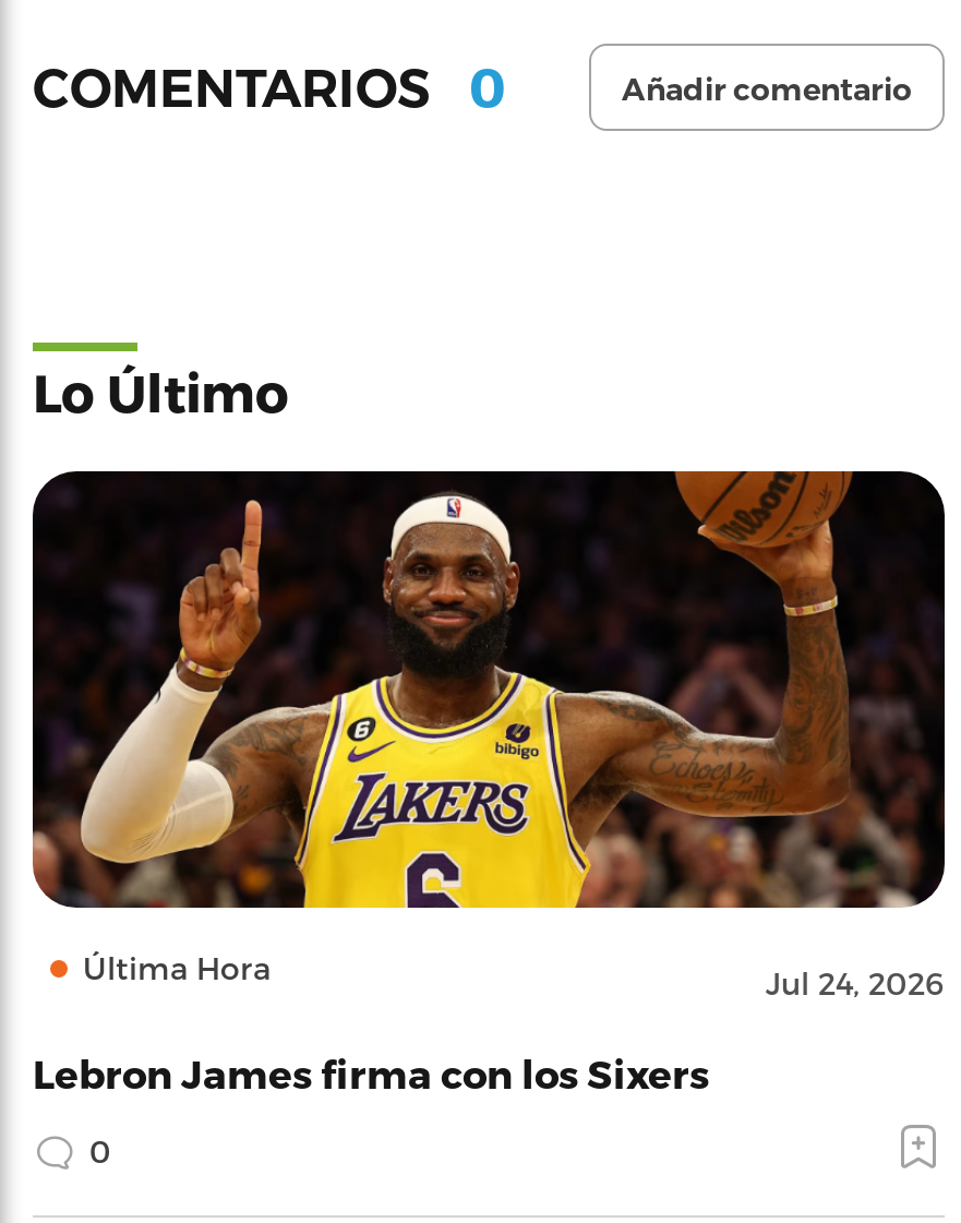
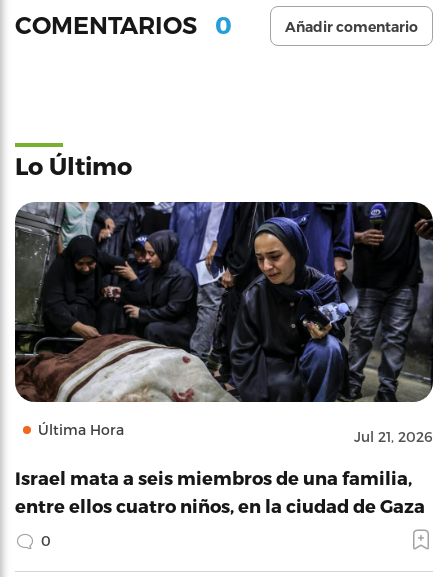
[31,468,945,1002] [image] | Jul 24, 2026 -> [14,201,434,445] [image] | Jul 21, 2026
[33,1050,709,1096] Lebron James firma con los Sixers -> [15,467,425,516] Israel mata a seis miembros de una familia, | entre ellos cuatro niños, en la ciudad de Gaza

